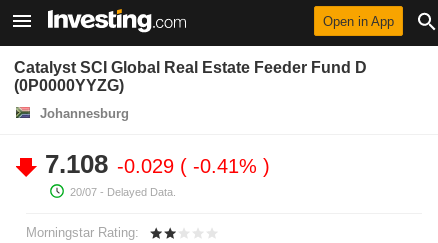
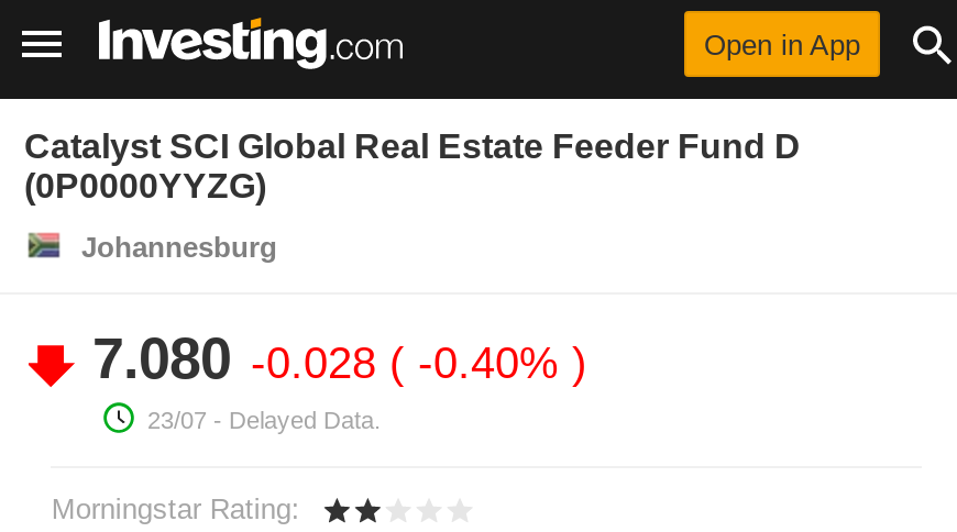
[45,149,263,179] 7.108 -0.029 -0.41% -> [92,325,572,391] 7.080 -0.028 -0.40%
[70,186,176,198] 20/07 - Delayed Data. -> [147,407,381,433] 23/07 - Delayed Data.

